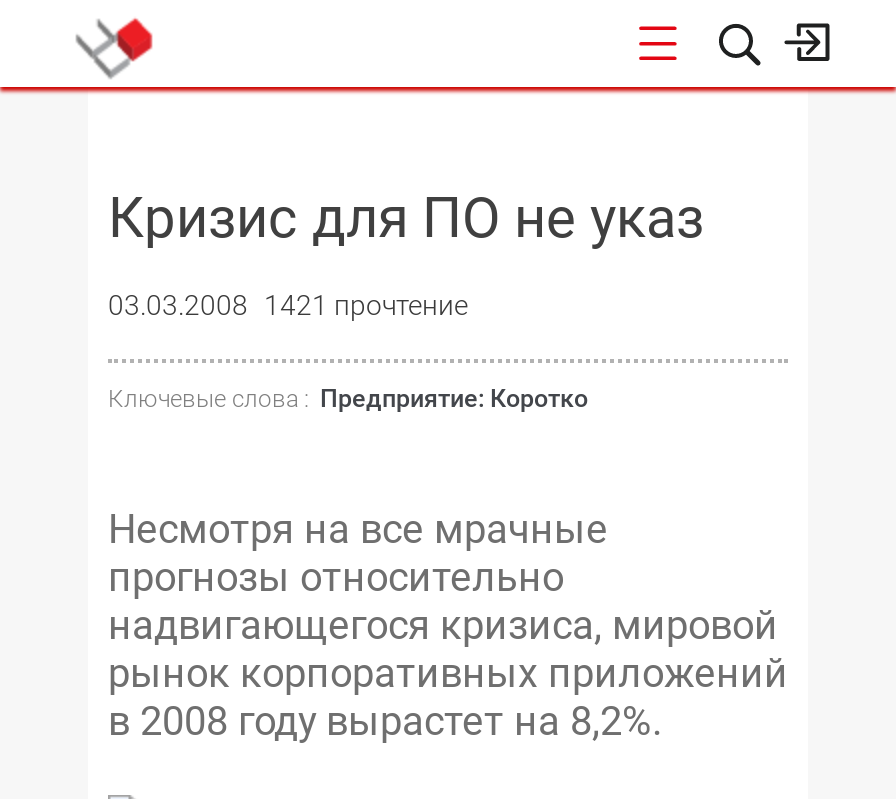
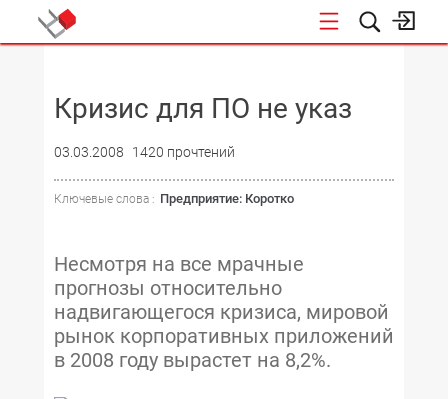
[108,289,468,321] 03.03.2008 1421 прочтение -> [54,144,235,160] 03.03.2008 1420 прочтений

